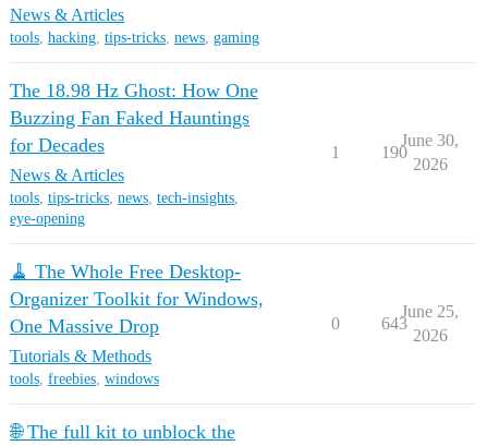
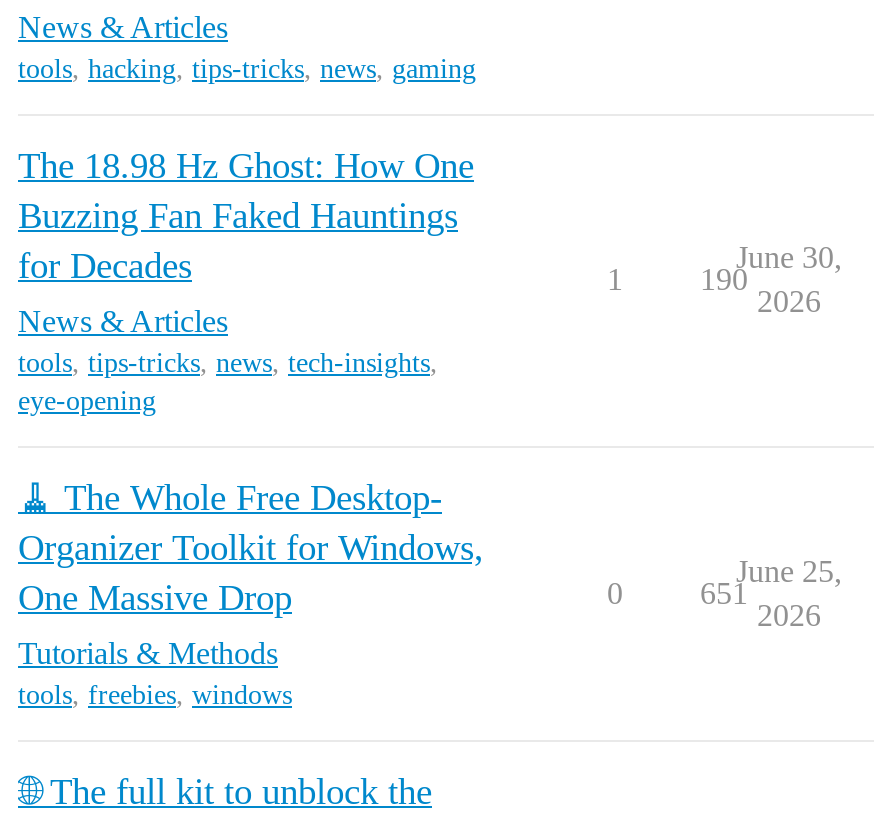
[381,314,407,333] 643 -> [700,576,748,610] 651

